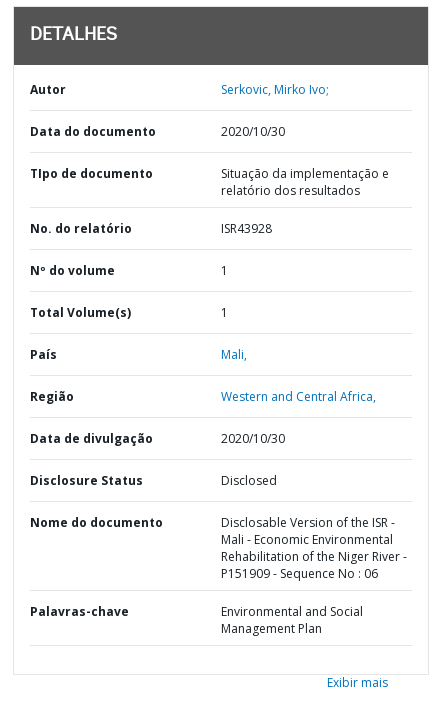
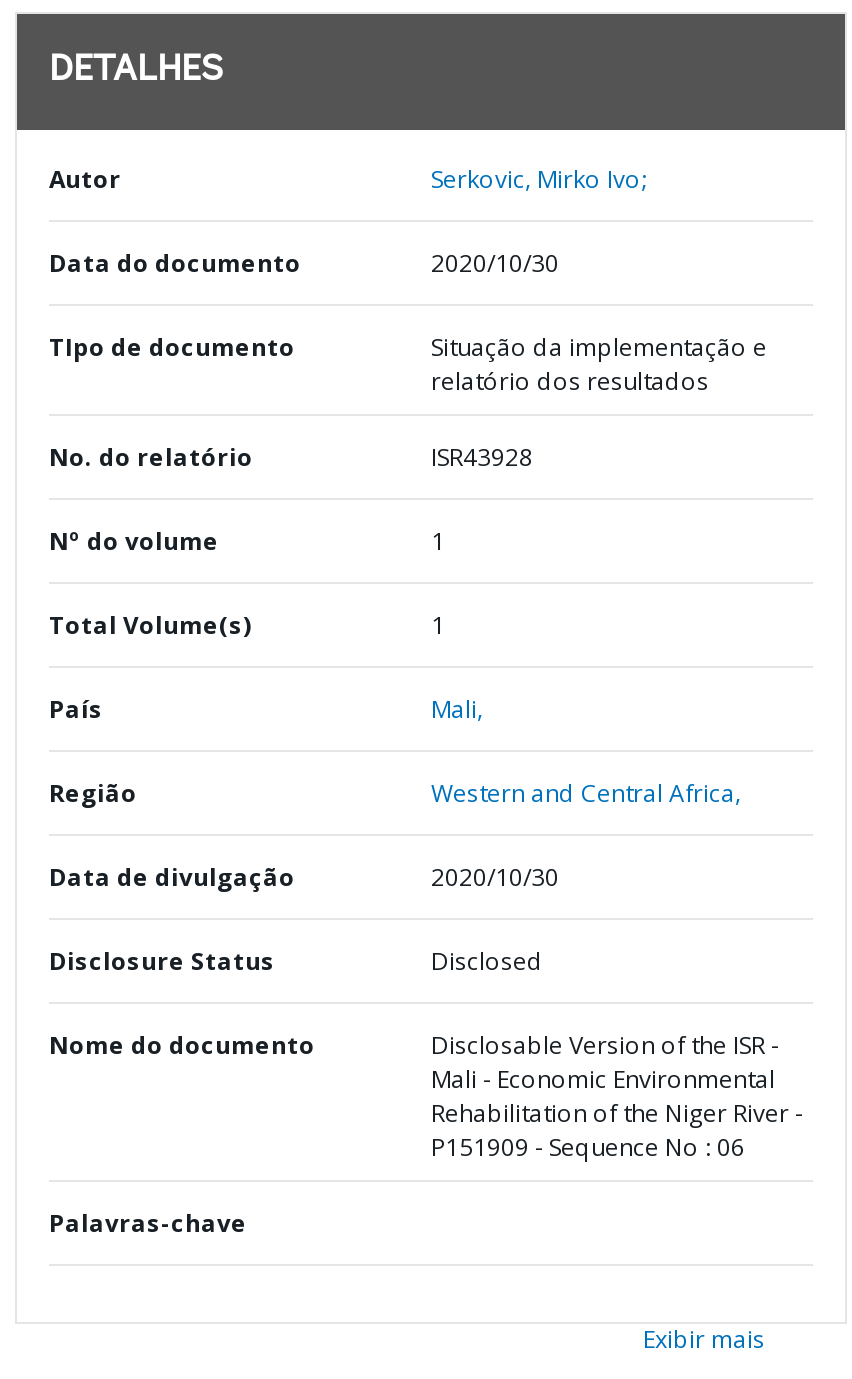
[221,603,363,637] Environmental and Social | Management Plan -> none

